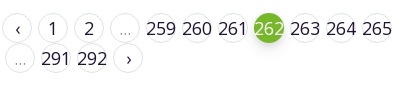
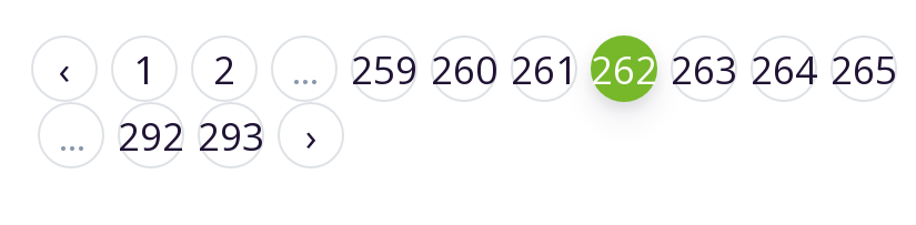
[41,45,107,69] 291 292 -> [118,108,264,161] 292 293

